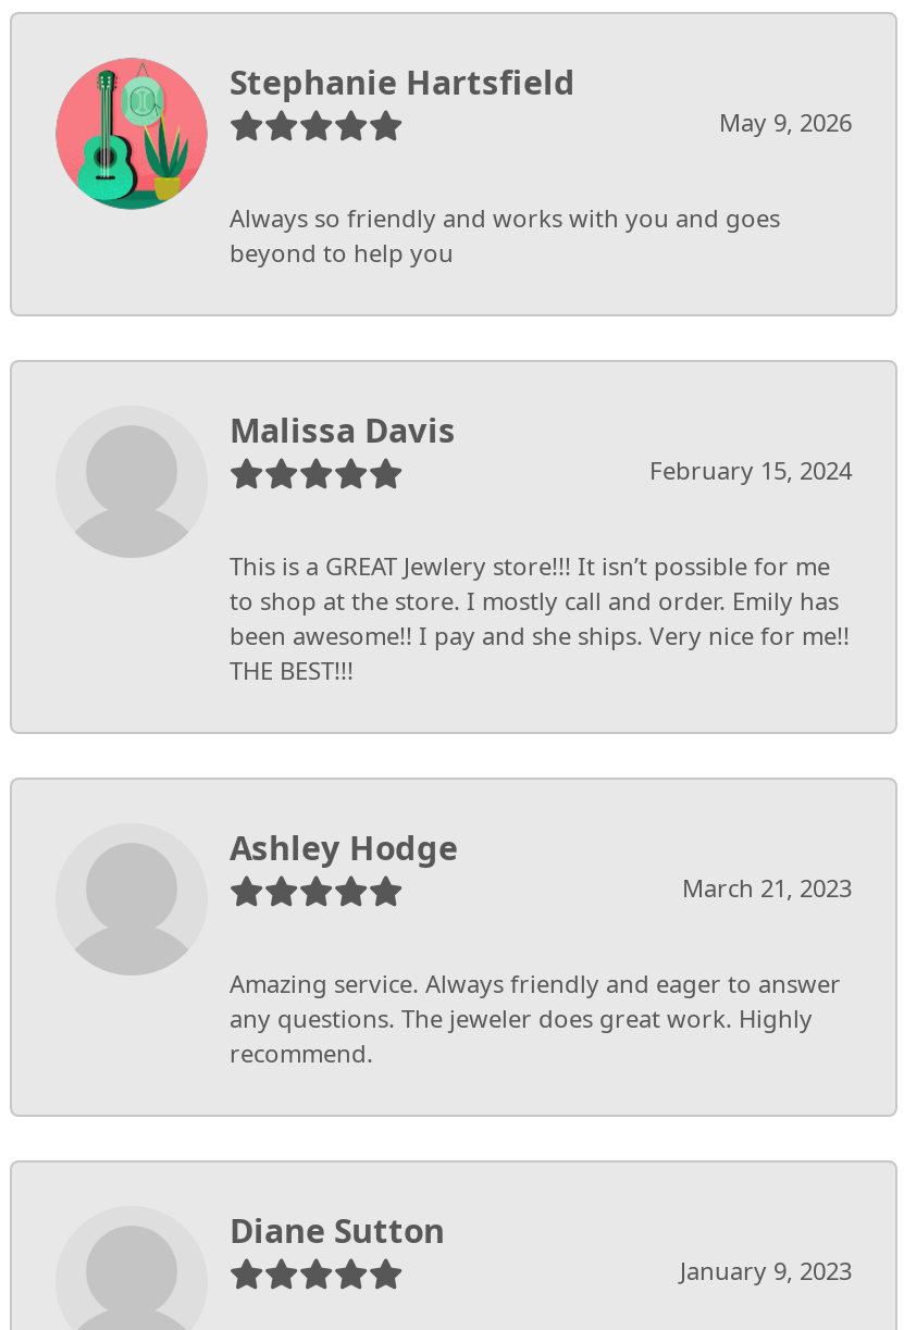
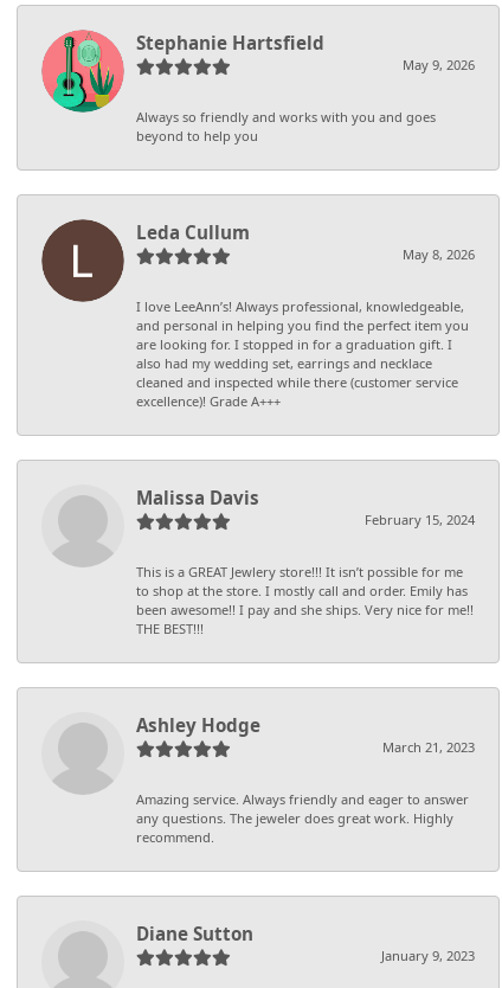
none -> [40,218,475,410] [image] | Leda Cullum | May 8, 2026 | I love LeeAnn’s! Always professional, knowledgeable, | and personal in helping you find the perfect item you | are looking for. I stopped in for a graduation gift. I | also had my wedding set, earrings and necklace | cleaned and inspected while there (customer service | excellence)! Grade A+++

